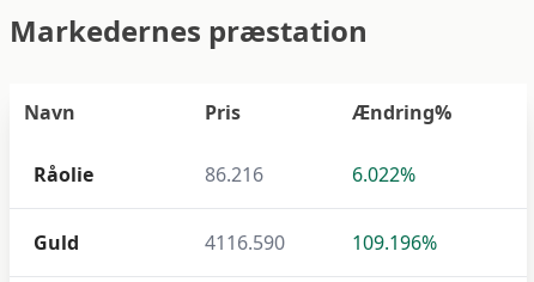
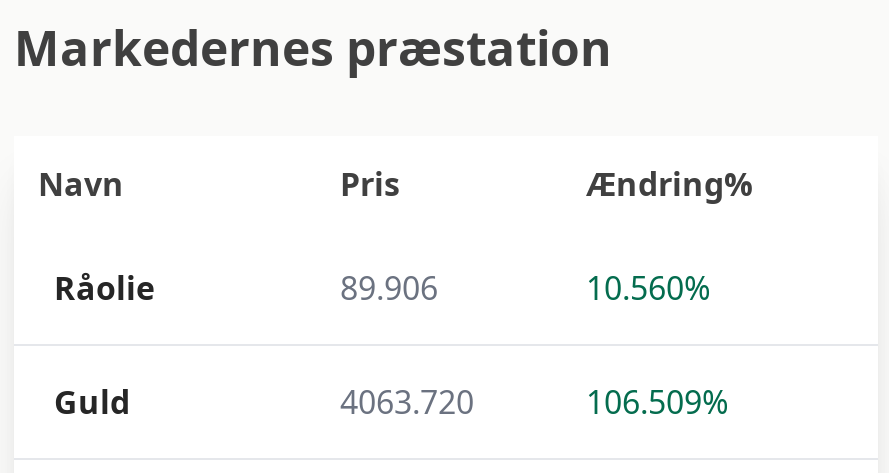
[205,161,263,187] 86.216 -> [340,265,438,309] 89.906
[352,161,415,187] 6.022% -> [586,265,710,309] 10.560%
[205,229,285,255] 4116.590 -> [340,379,474,423] 4063.720
[352,229,437,255] 109.196% -> [586,379,728,423] 106.509%

